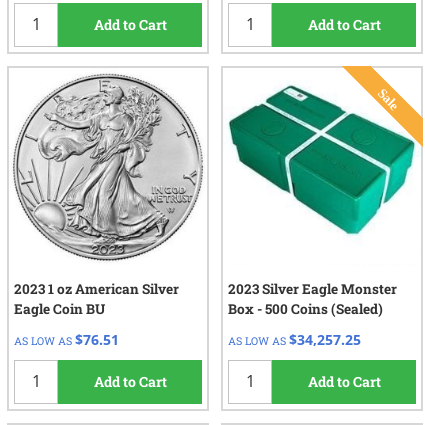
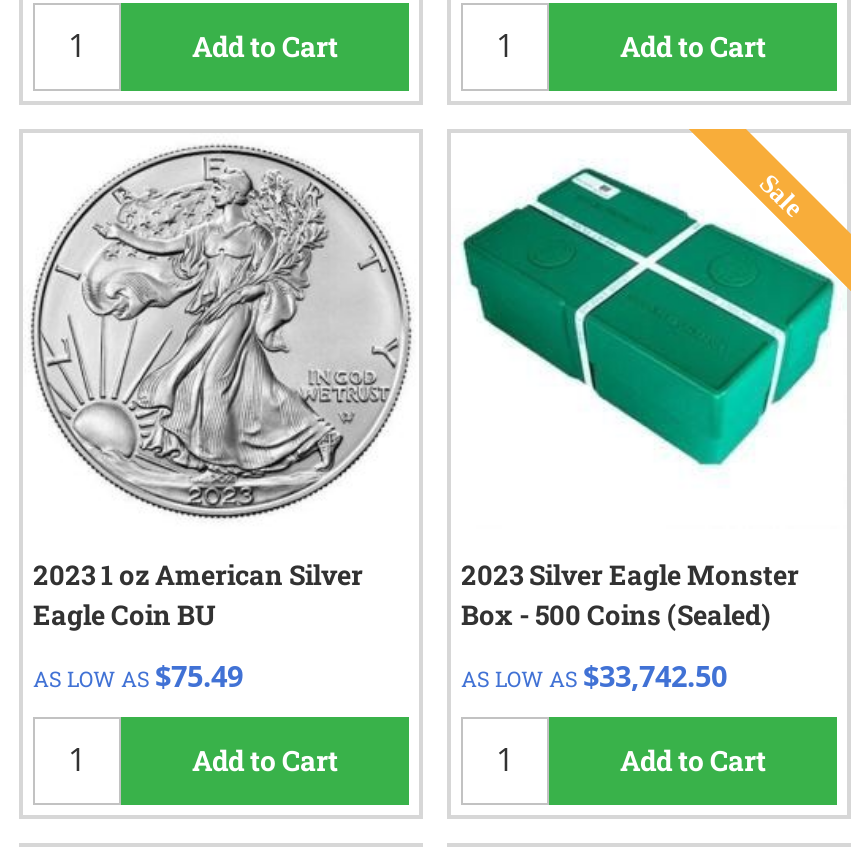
[14,330,119,349] AS LOW AS $76.51 -> [33,657,243,695] AS LOW AS $75.49
[228,330,361,349] AS LOW AS $34,257.25 -> [461,657,727,695] AS LOW AS $33,742.50

